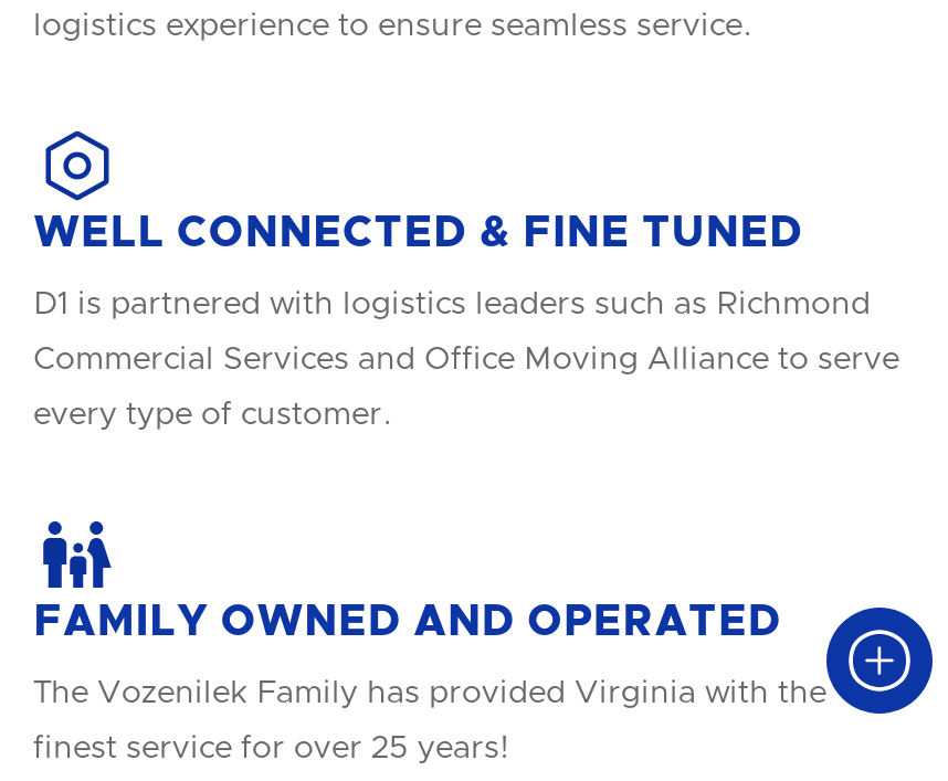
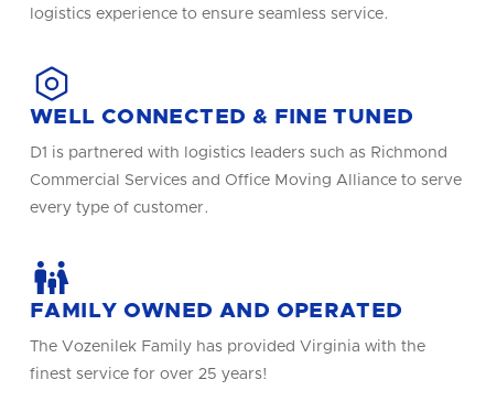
[824,605,935,716] [image] -> none

